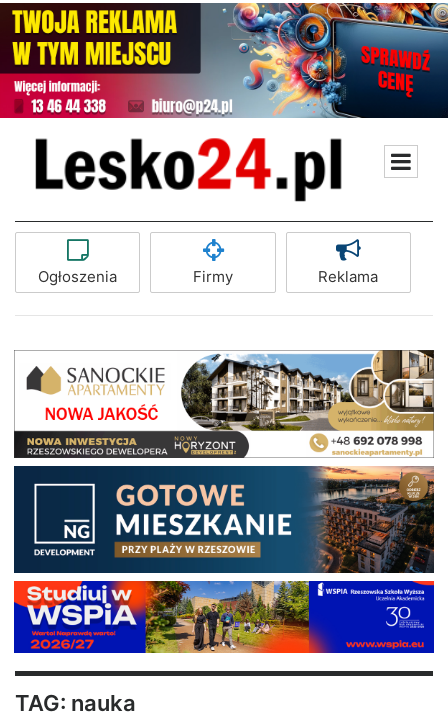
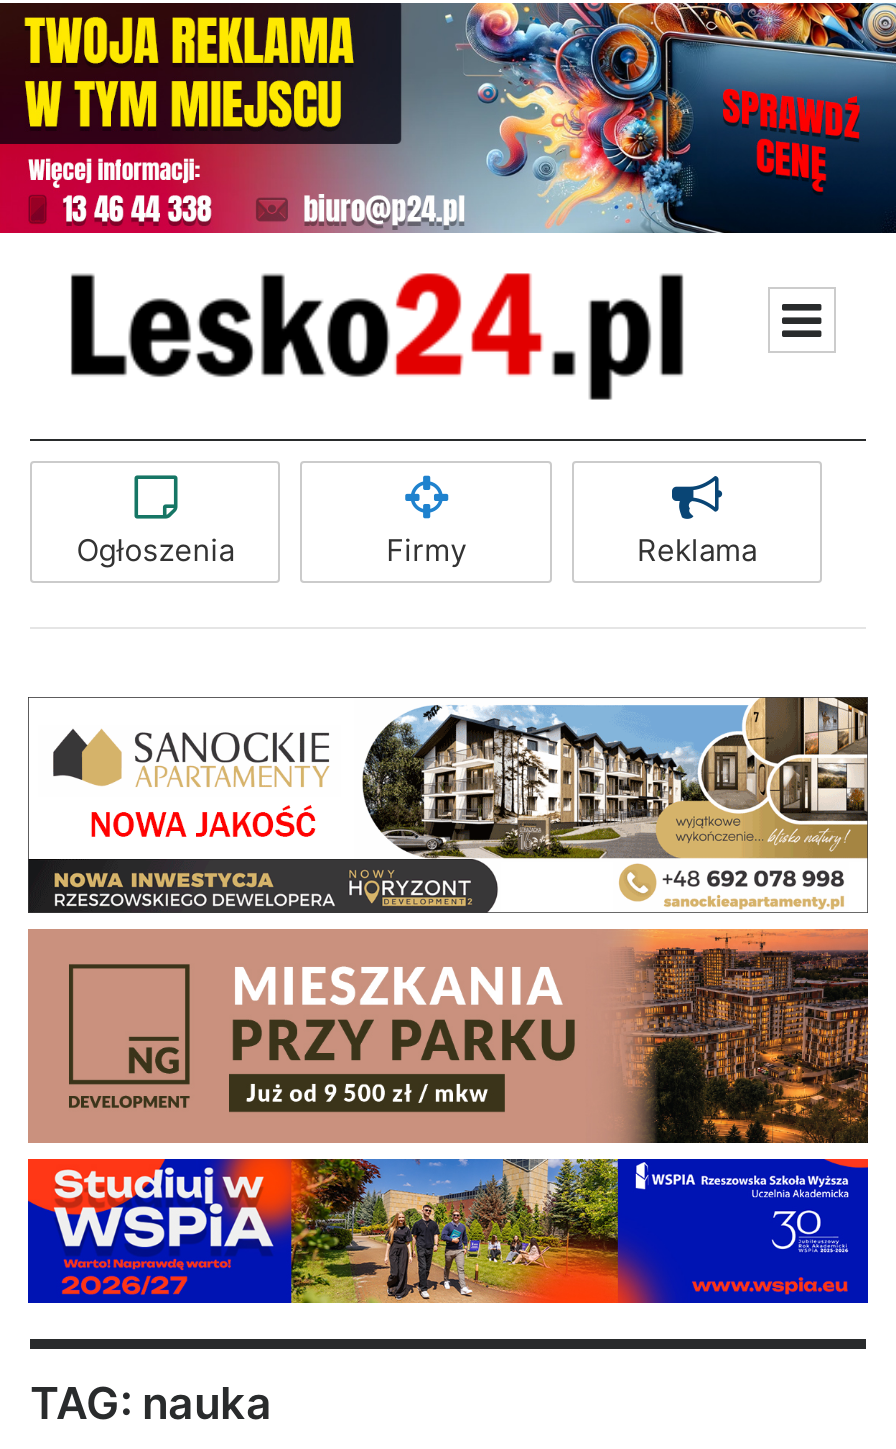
[13,465,435,574] [image] -> [28,927,870,1145] [image]

